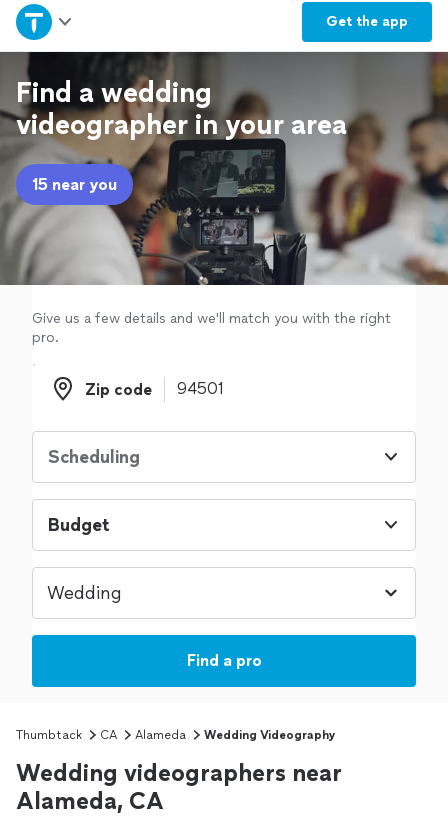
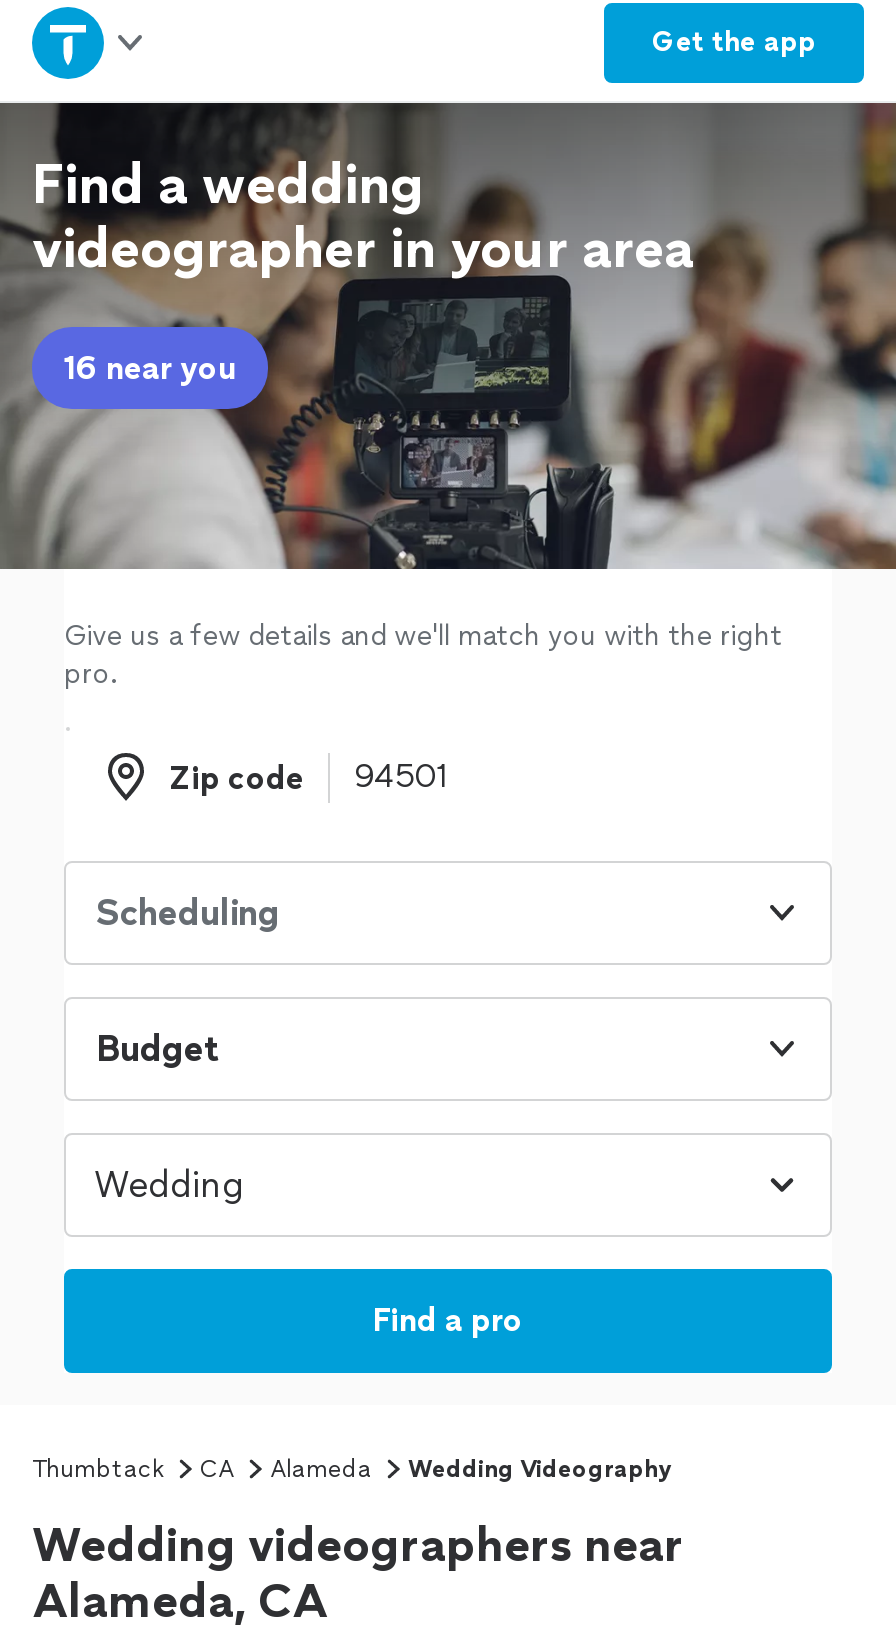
[32,175,117,194] 15 near you -> [64,349,236,387] 16 near you

